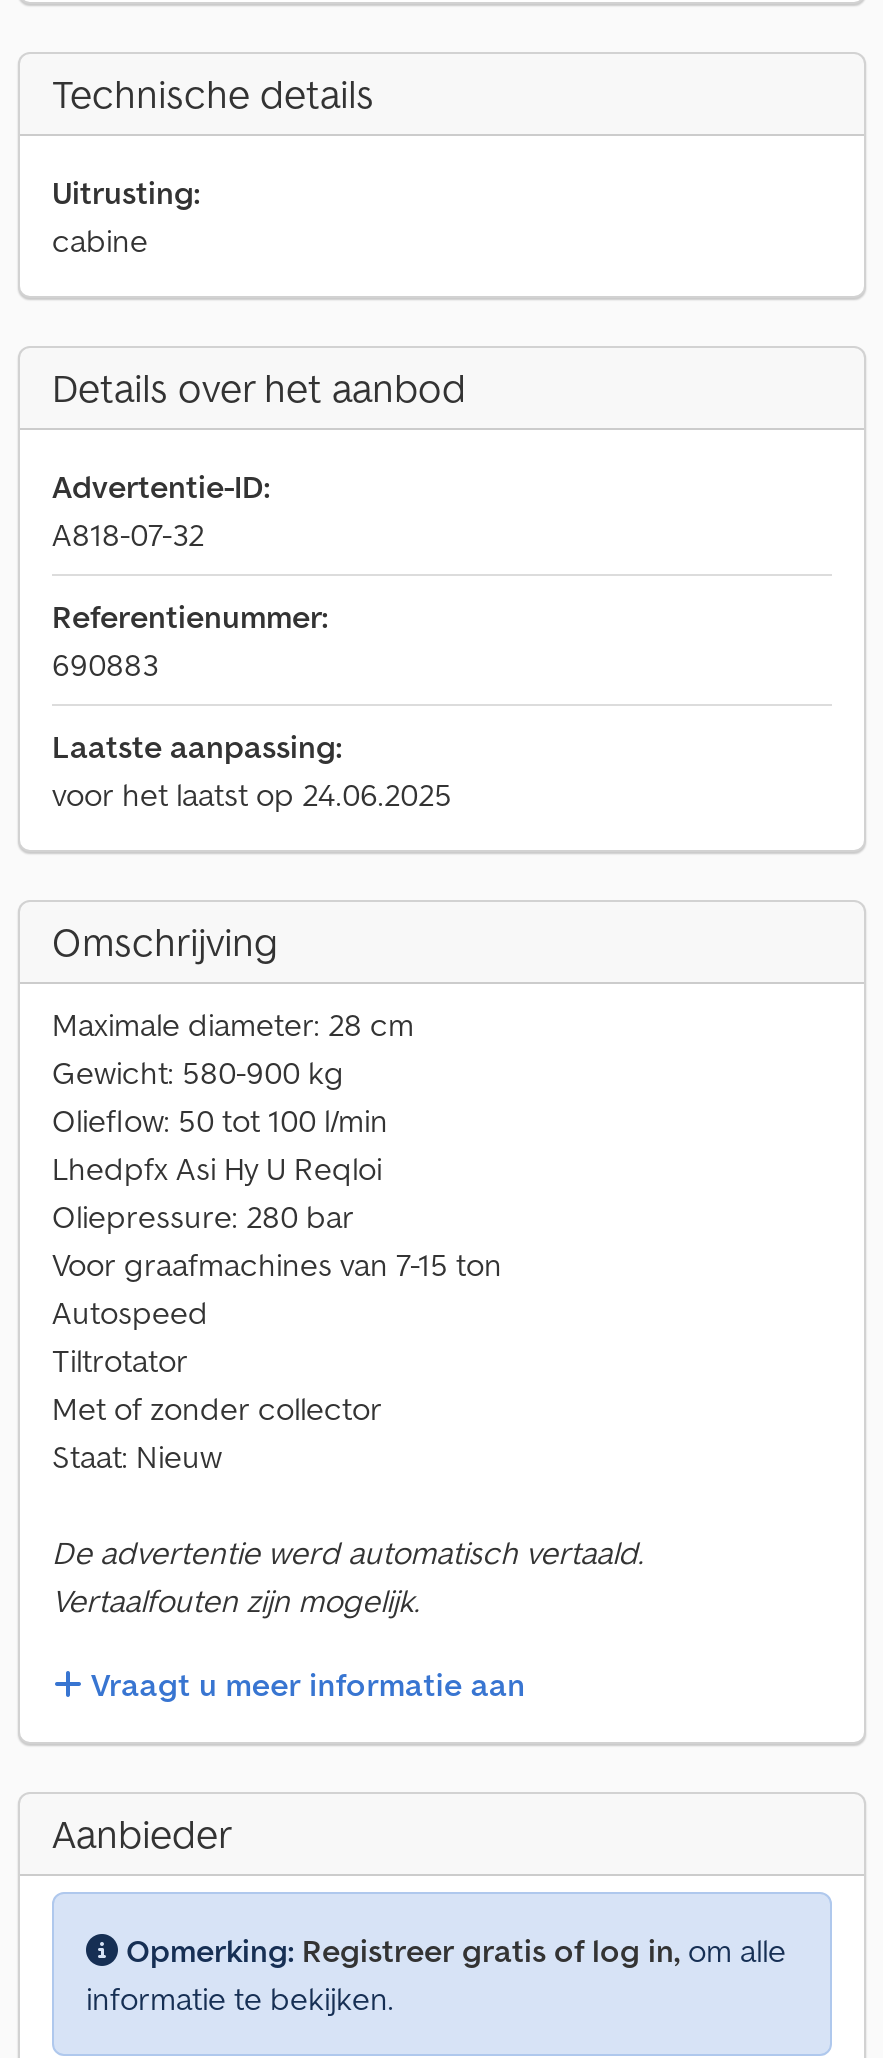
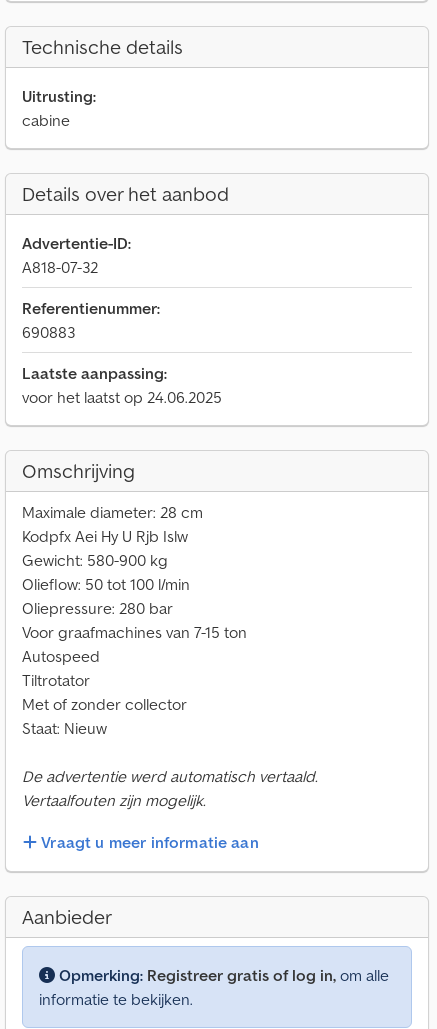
none -> [22,526,188,546] Kodpfx Aei Hy U Rjb Islw
moved [52,1052,388,1140] -> [22,550,190,594]: Gewicht: 580-900 kg | Olieflow: 50 tot 100 l/min
[52,1148,382,1188] Lhedpfx Asi Hy U Reqloi -> none

